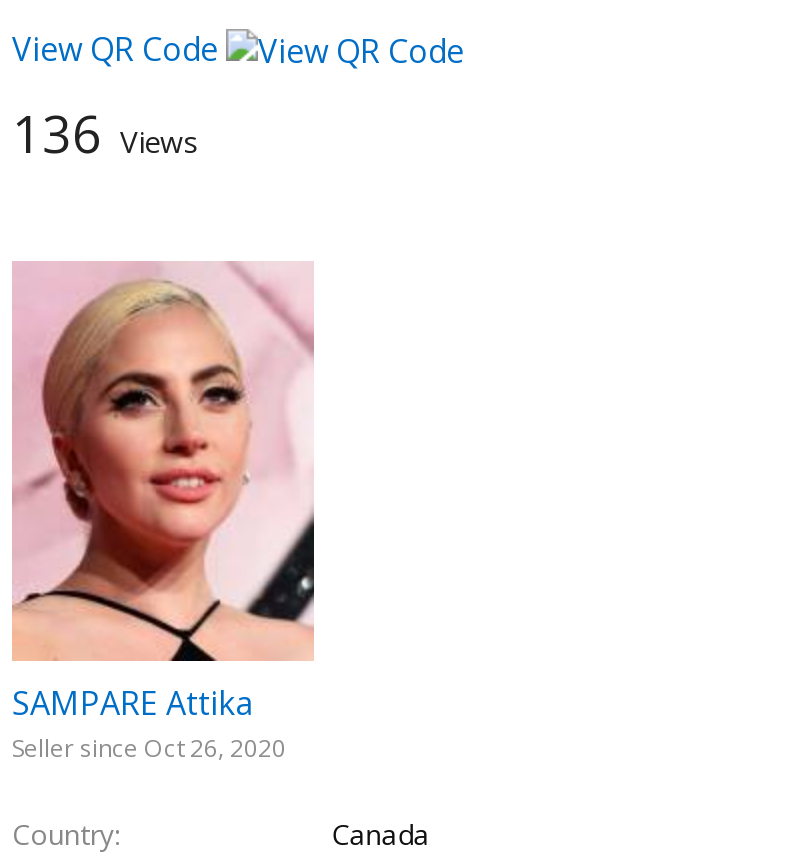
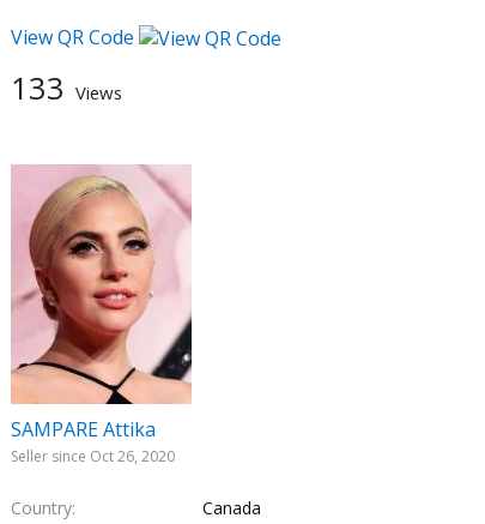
[12,99,198,167] 136 Views -> [11,67,122,108] 133 Views

